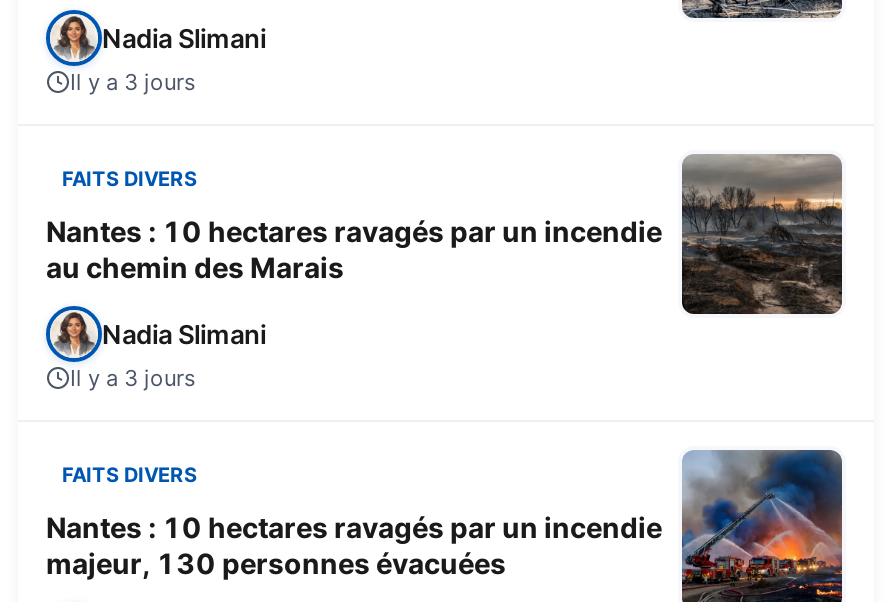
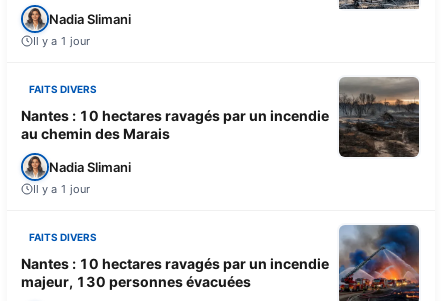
[70,67,196,95] Il y a 3 jours -> [33,34,90,48] Il y a 1 jour
[70,363,196,391] Il y a 3 jours -> [33,182,90,196] Il y a 1 jour

